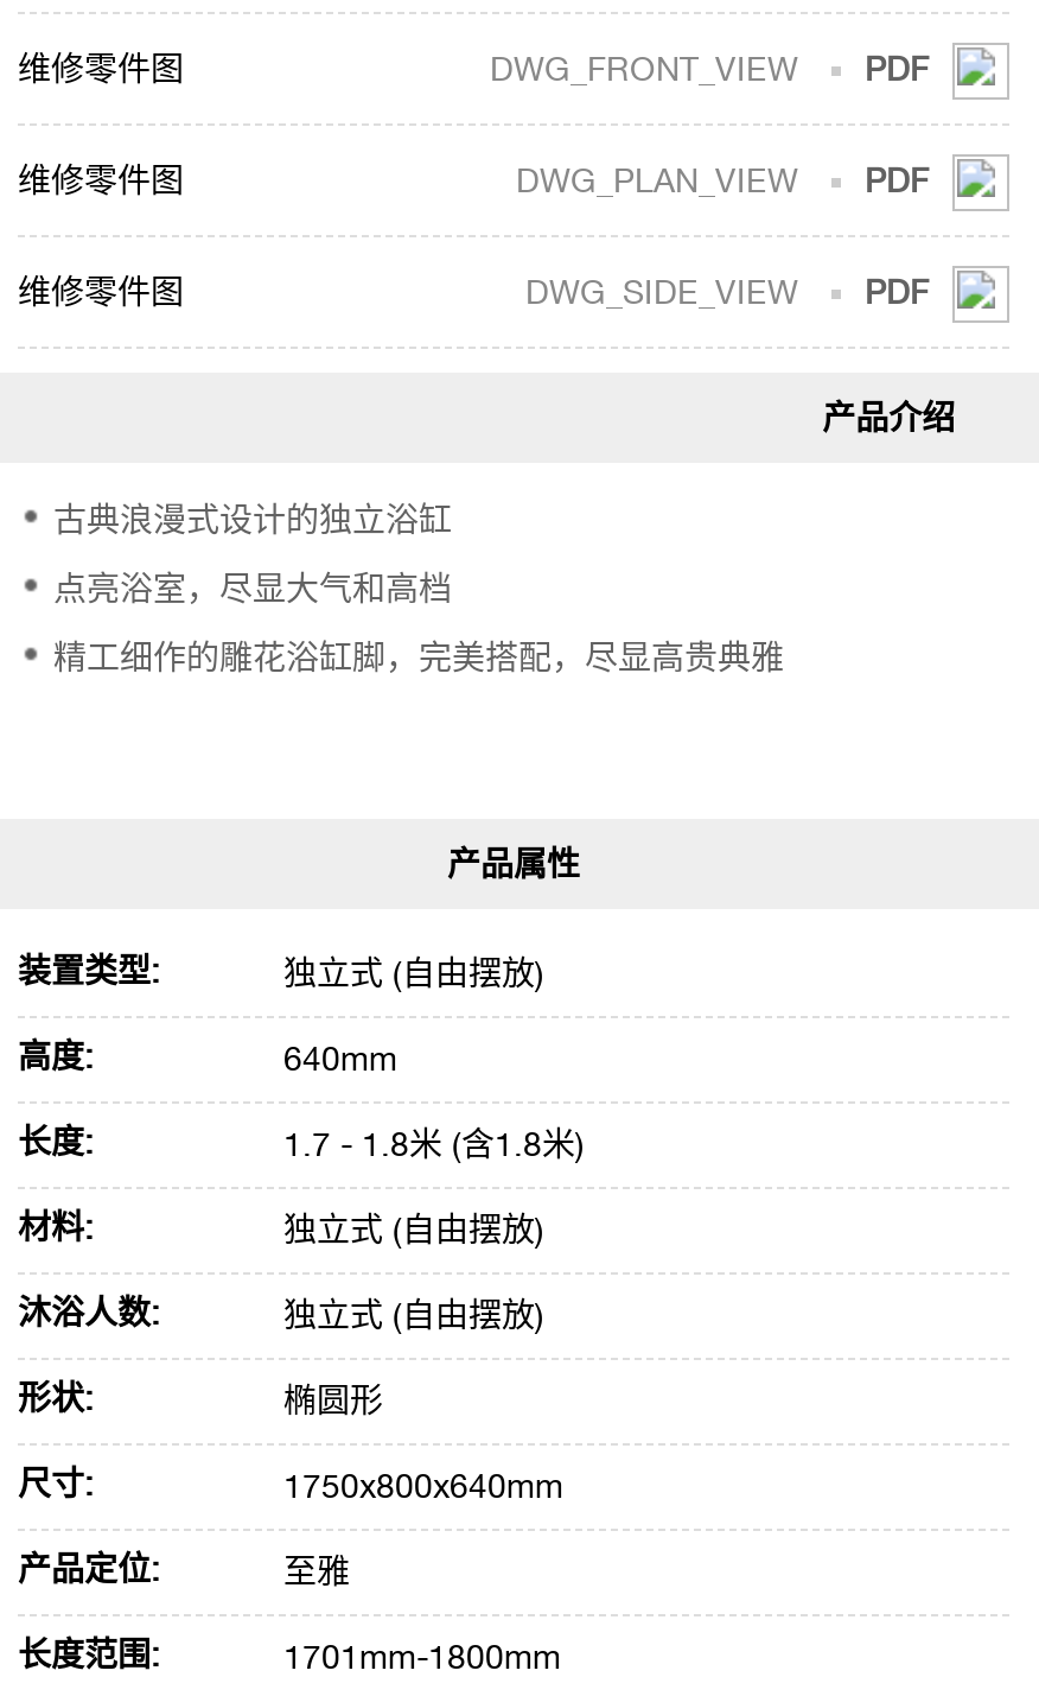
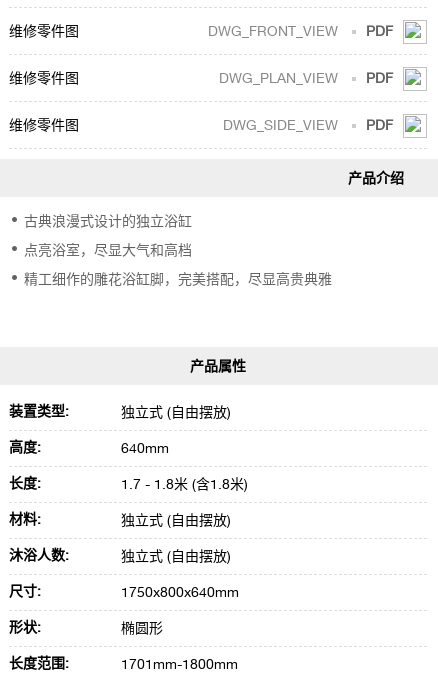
moved [18,1379,383,1419] -> [9,619,163,636]: 形状: | 椭圆形
[18,1550,350,1590] 产品定位: | 至雅 -> none

